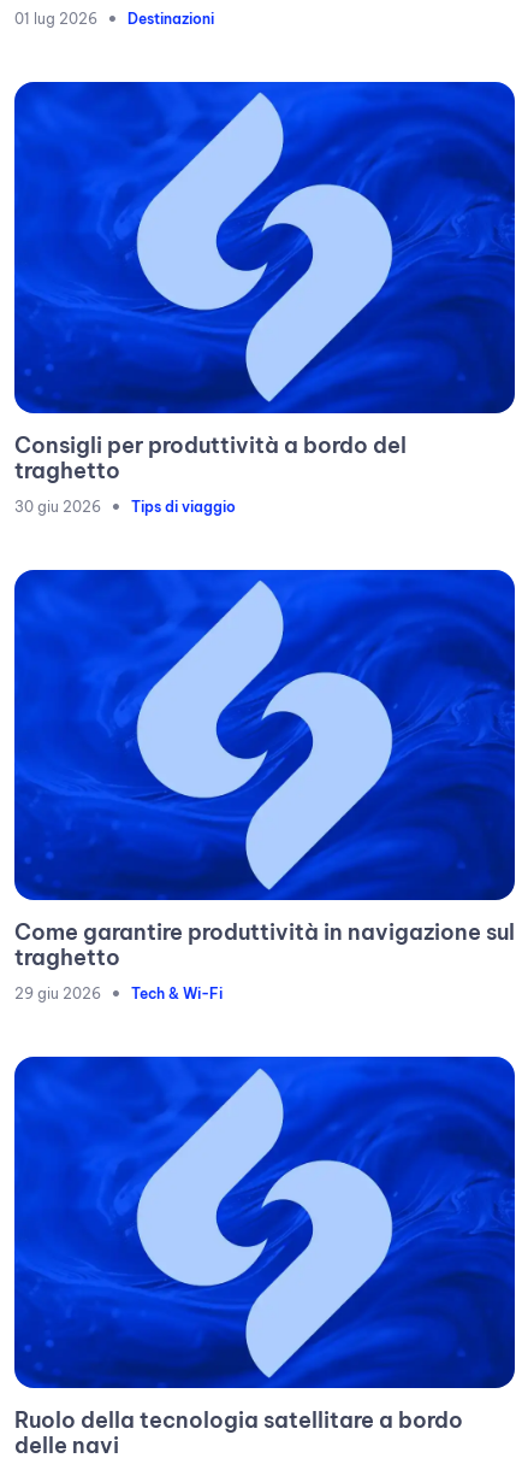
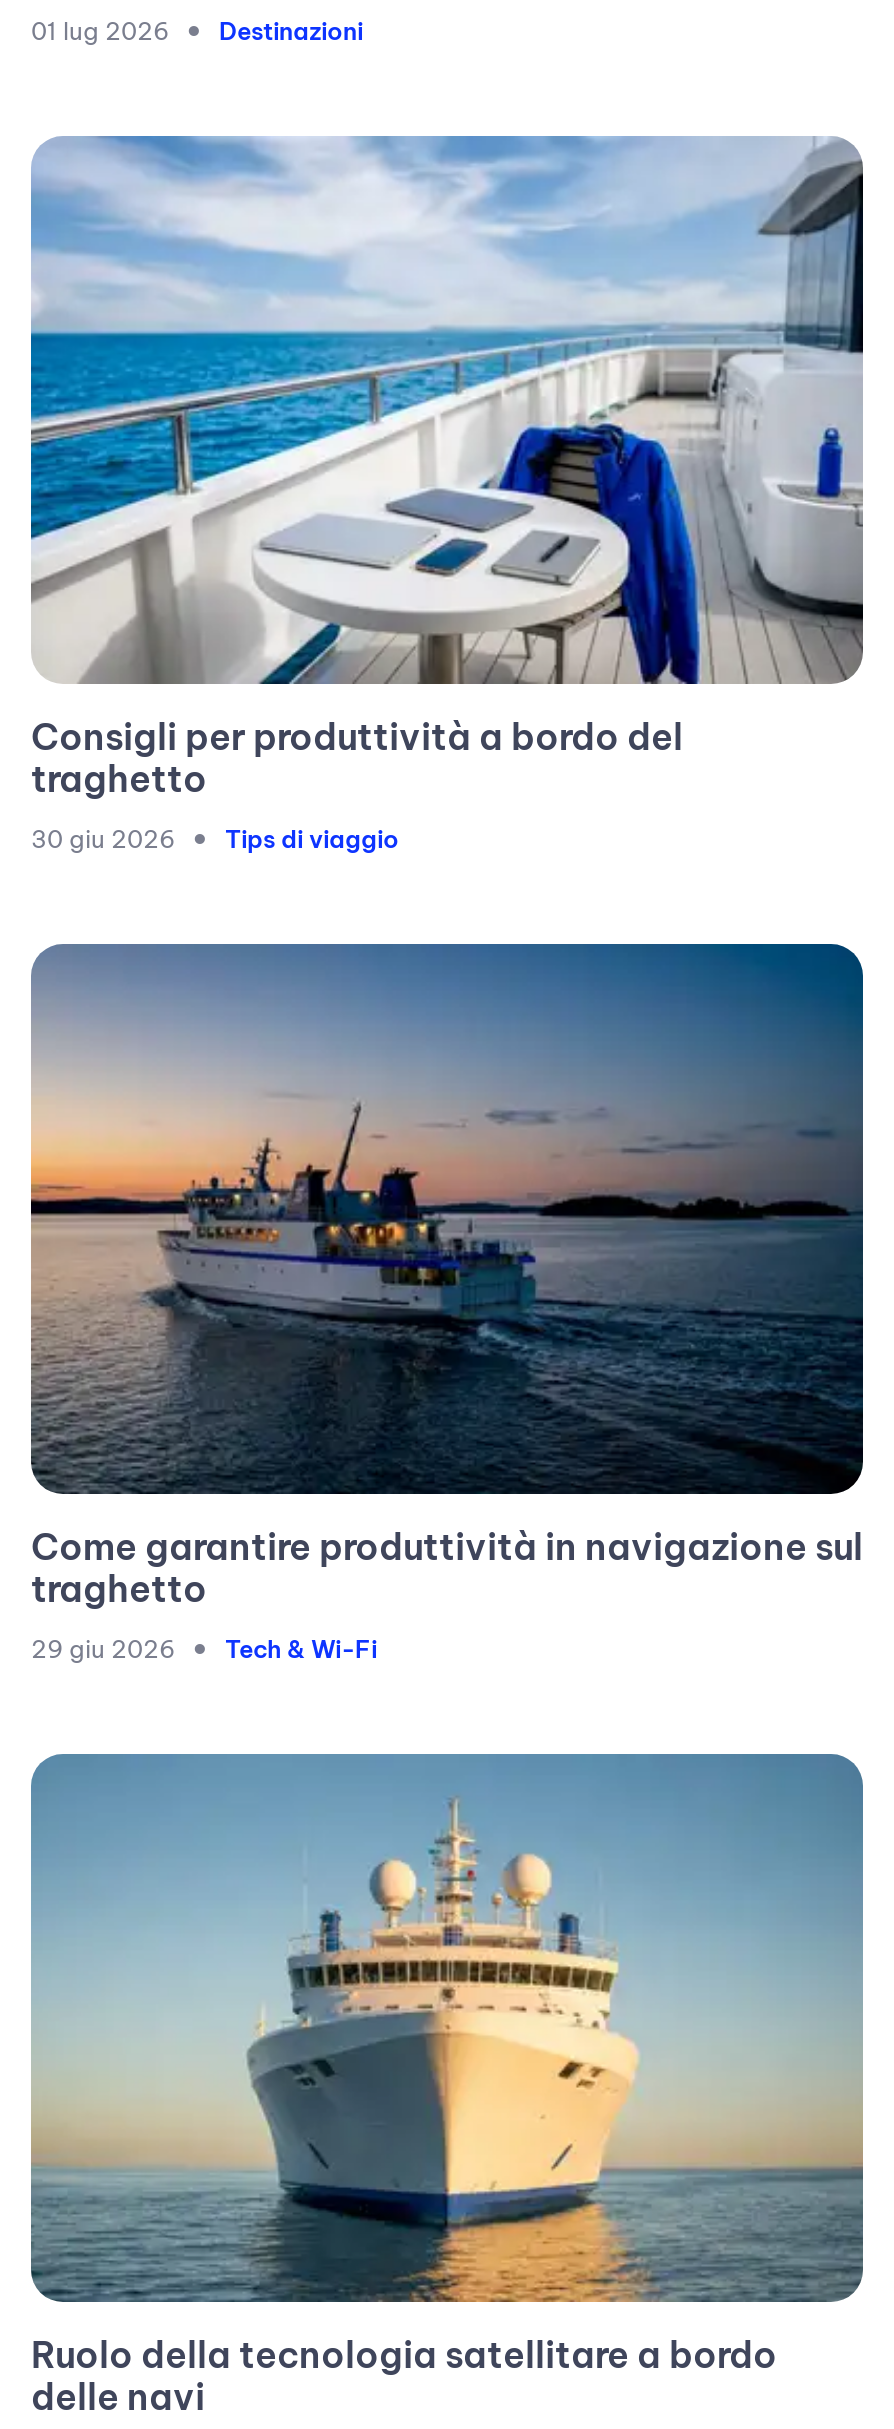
[13,81,516,414] [image] -> [29,135,865,687] [image]
[13,569,516,901] [image] -> [29,941,865,1497] [image]
[13,1056,516,1389] [image] -> [29,1753,865,2305] [image]

